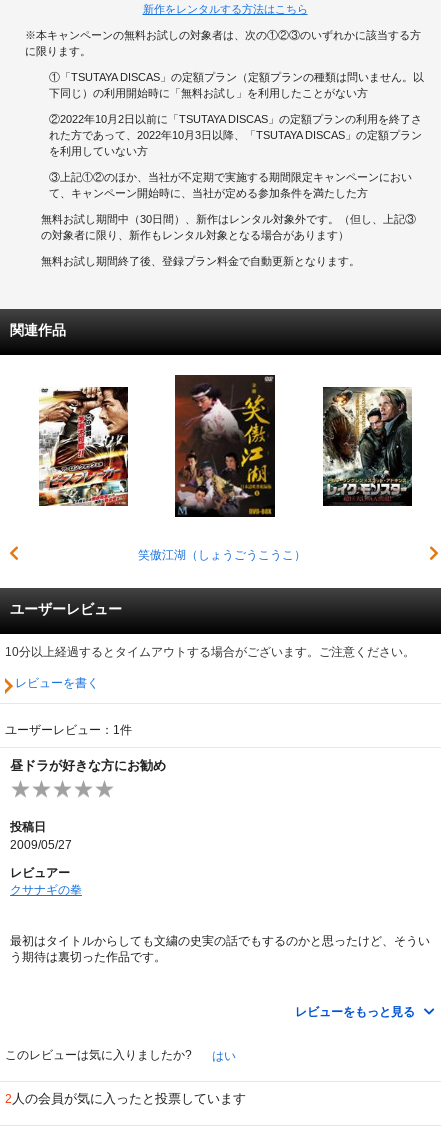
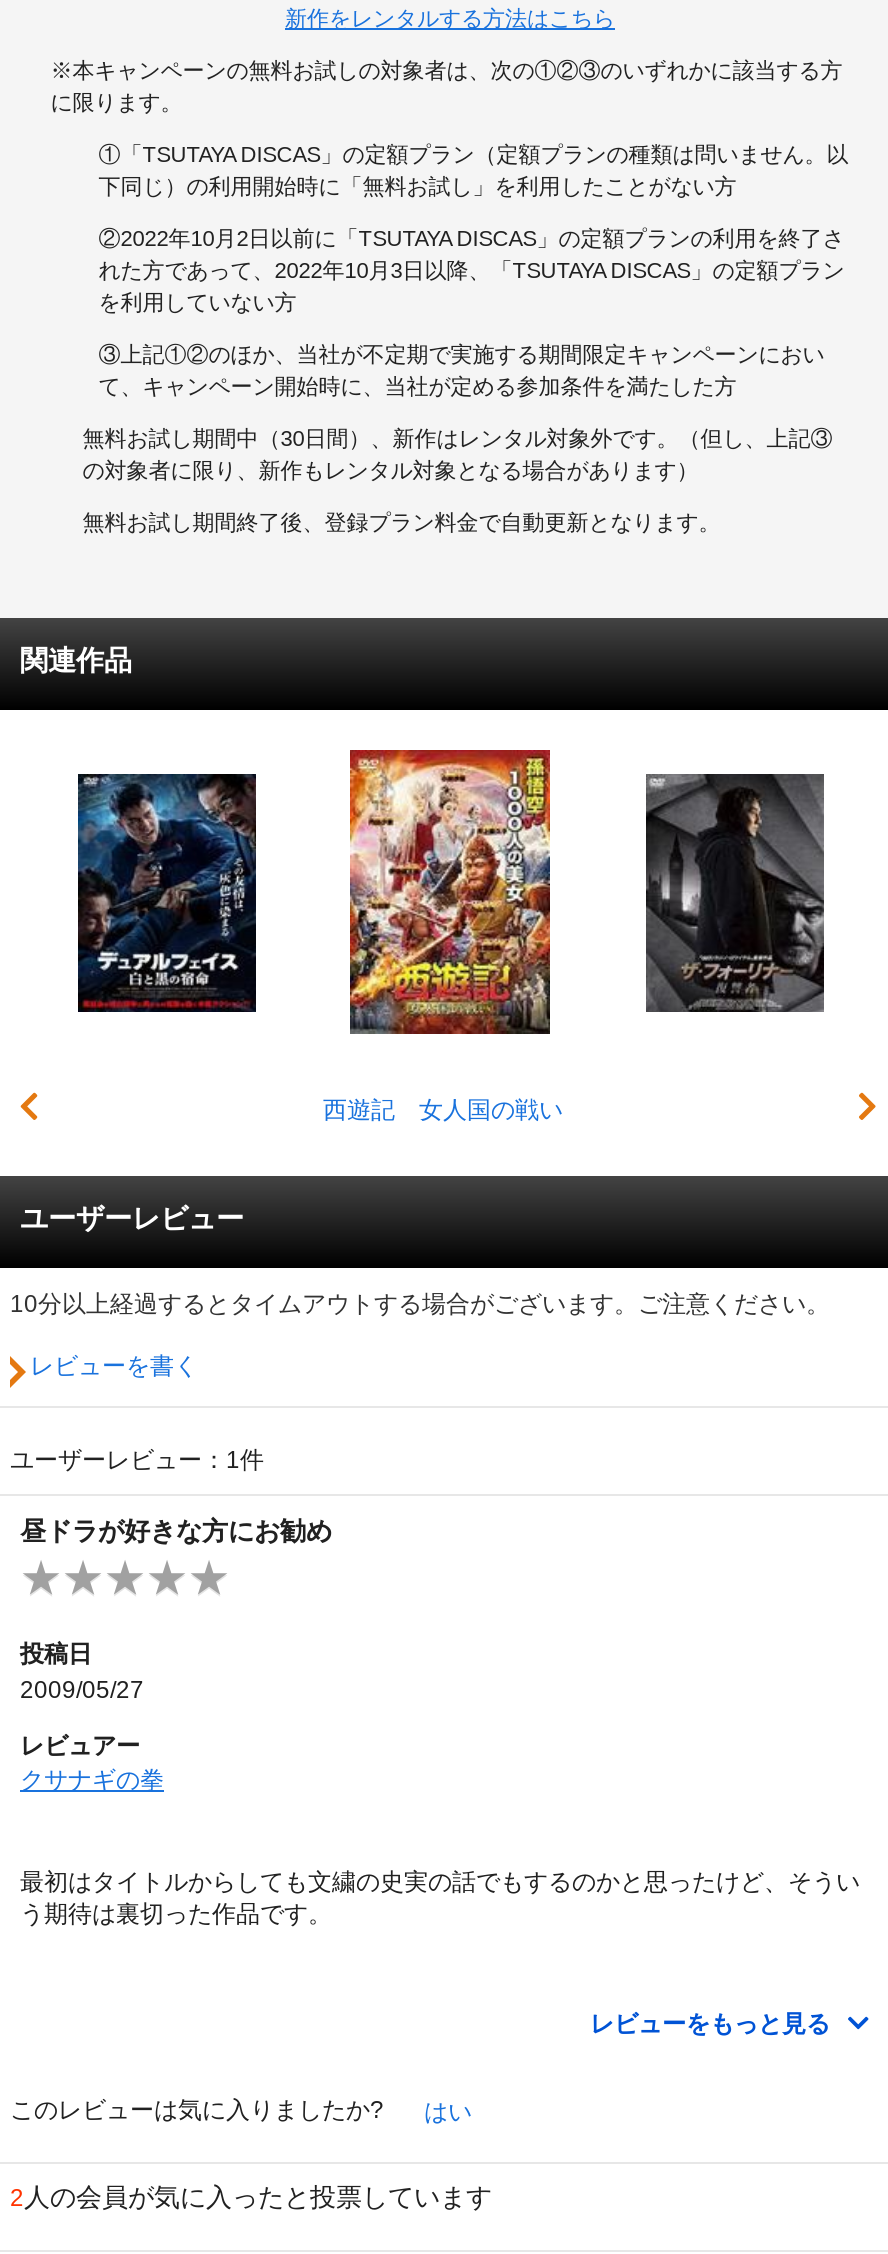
[137,374,305,562] [image] | 笑傲江湖（しょうごうこうこ） -> [323,748,563,1124] [image] | 西遊記 女人国の戦い
[38,386,129,507] [image] -> [76,772,258,1014] [image]
[322,387,413,506] [image] -> [644,772,826,1014] [image]

